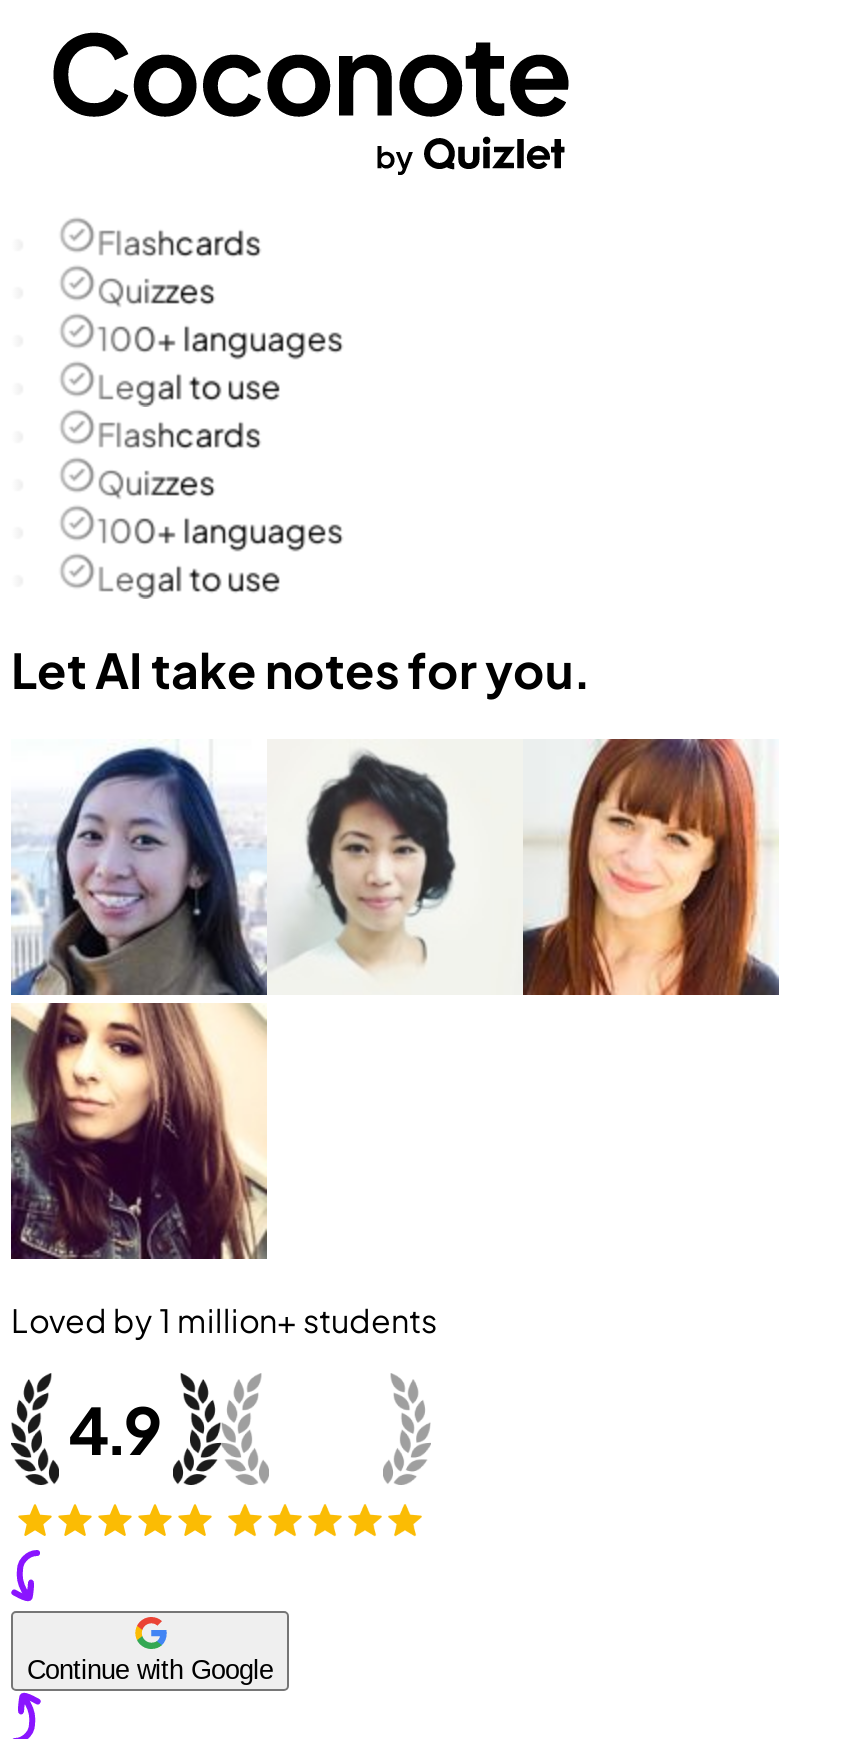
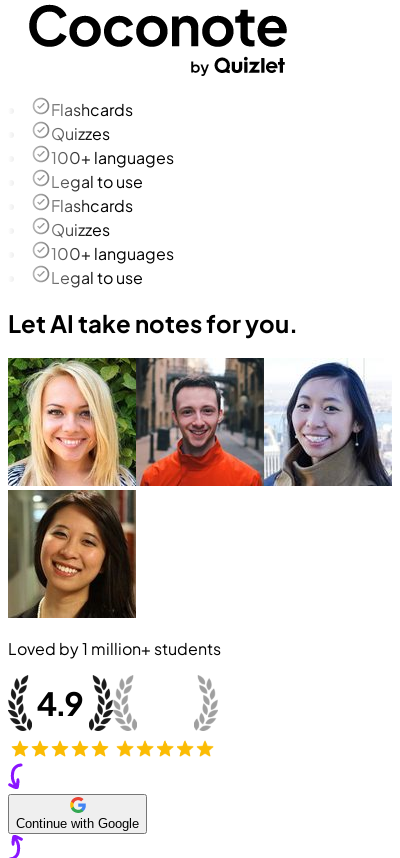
[9,737,777,1261] [image] -> [7,357,392,619] [image]

